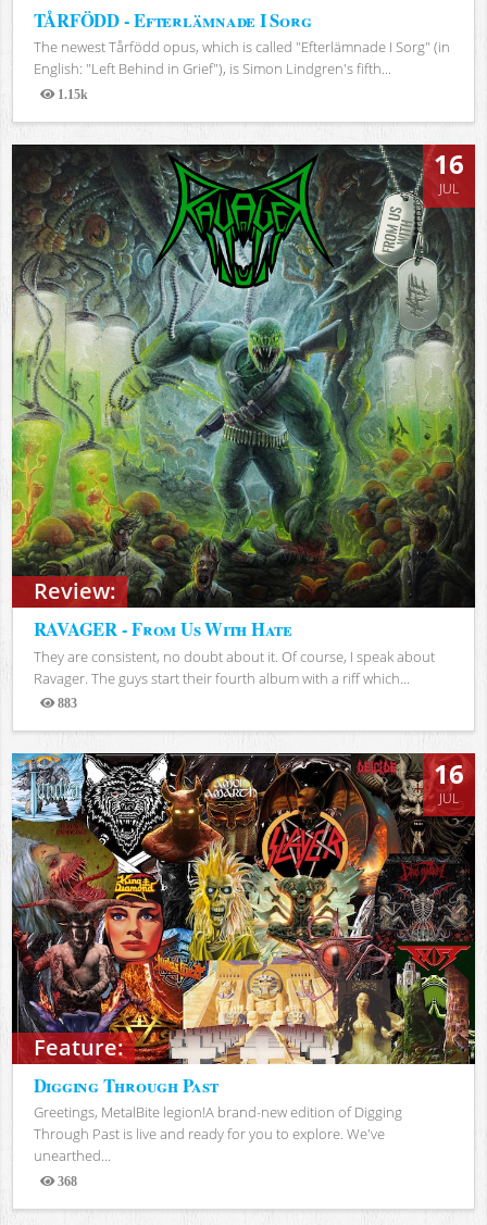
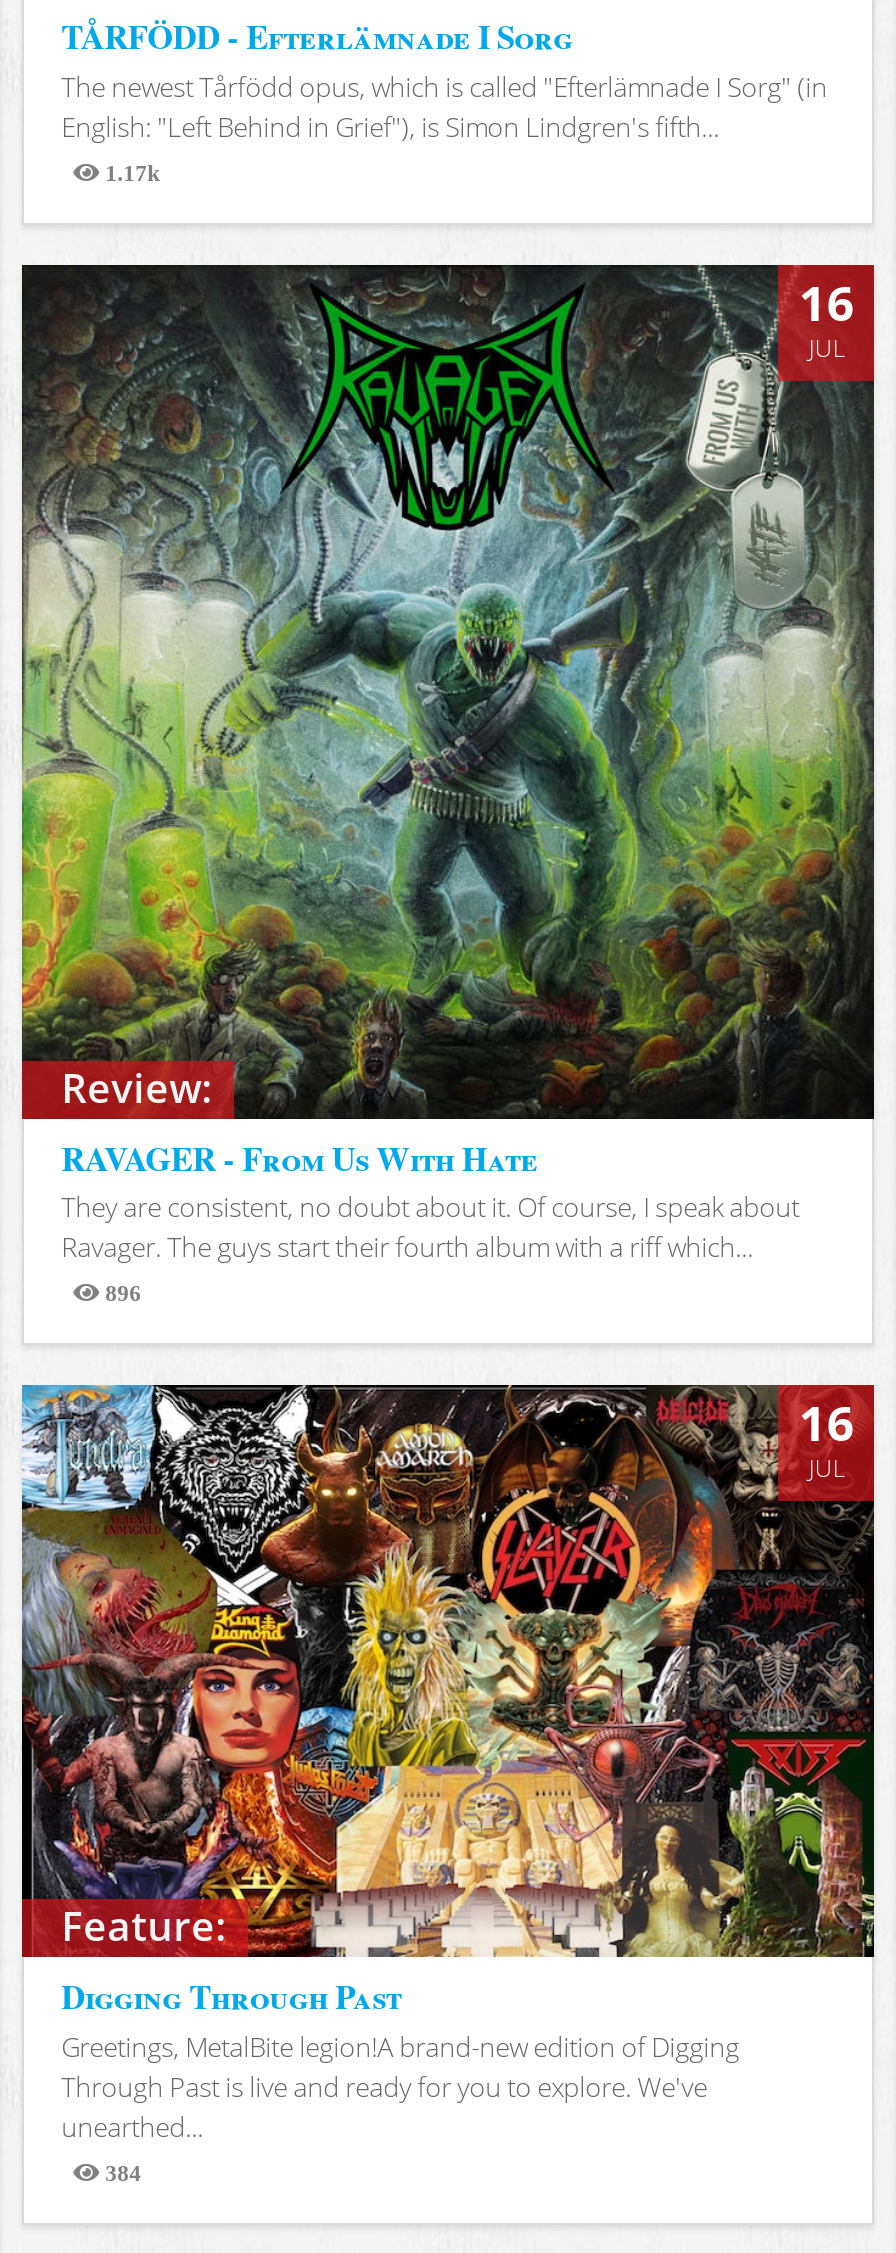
[54,88,88,100] 1.15k -> [99,160,161,182] 1.17k
[54,697,77,709] 883 -> [99,1281,141,1303] 896
[54,1175,77,1187] 368 -> [99,2161,141,2183] 384

